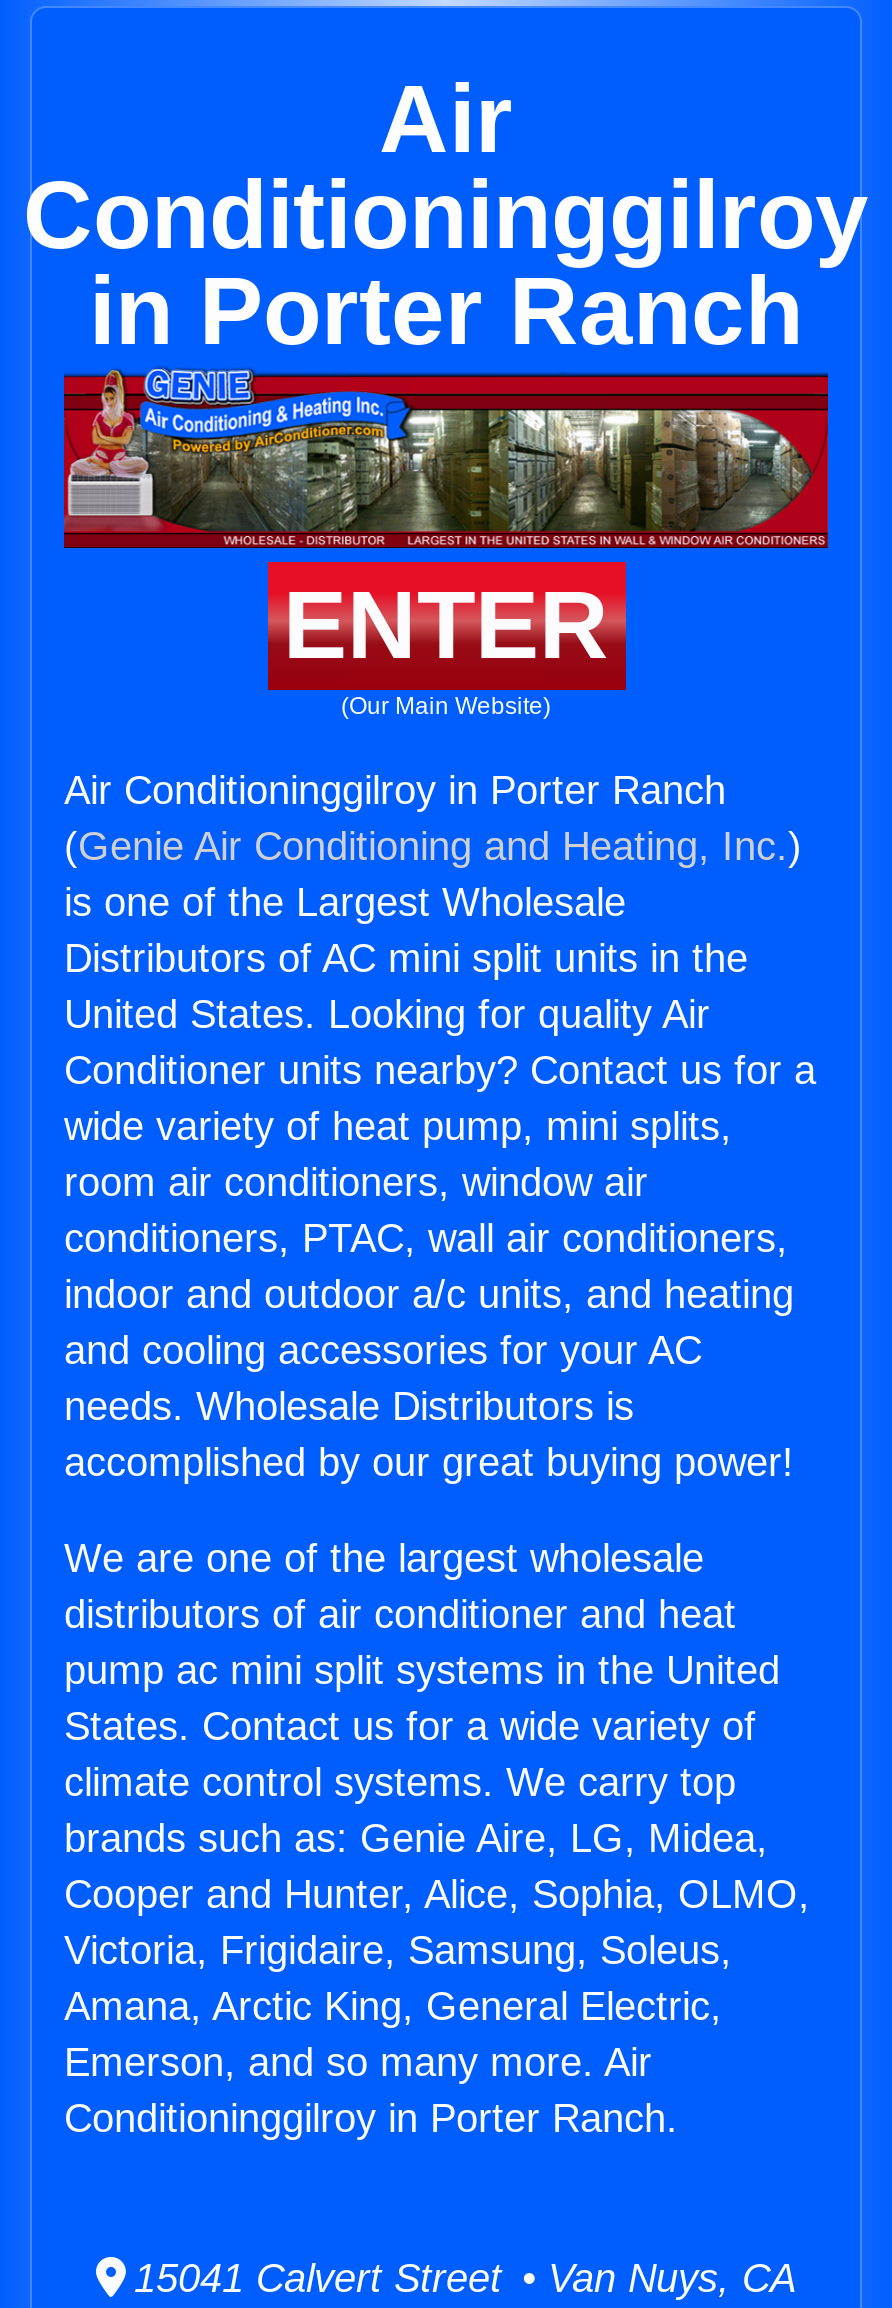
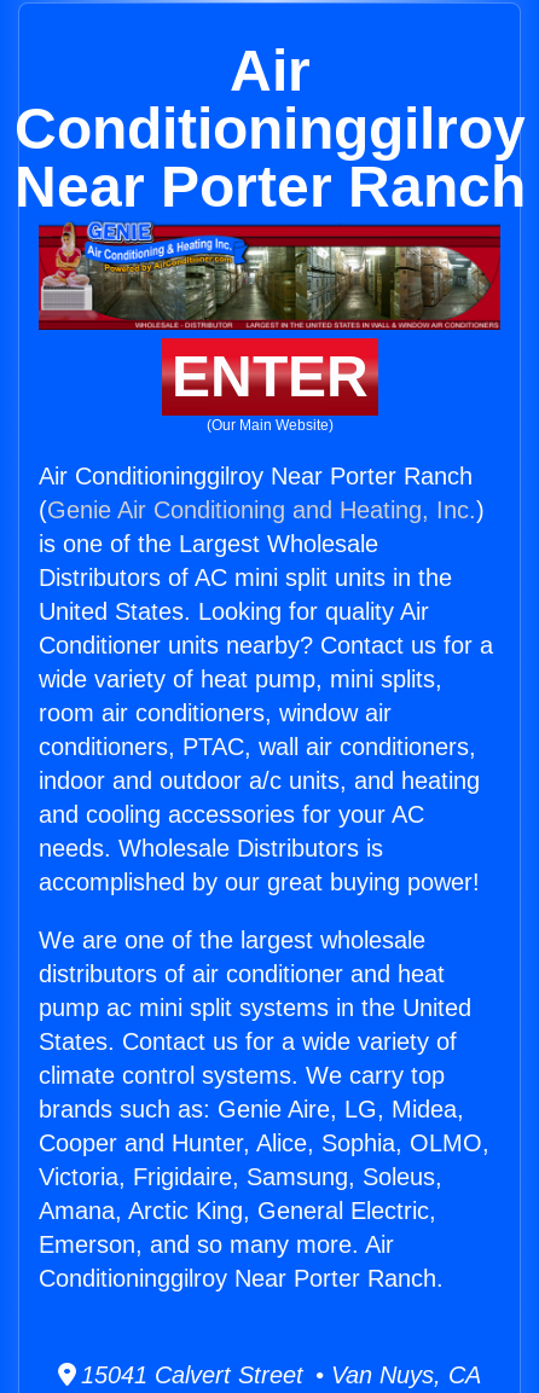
[89,258,803,364] in Porter Ranch -> [14,155,525,219] Near Porter Ranch
[64,768,726,812] Air Conditioninggilroy in Porter Ranch -> [39,463,473,489] Air Conditioninggilroy Near Porter Ranch
[64,2096,678,2140] Conditioninggilroy in Porter Ranch. -> [39,1265,444,1292] Conditioninggilroy Near Porter Ranch.

